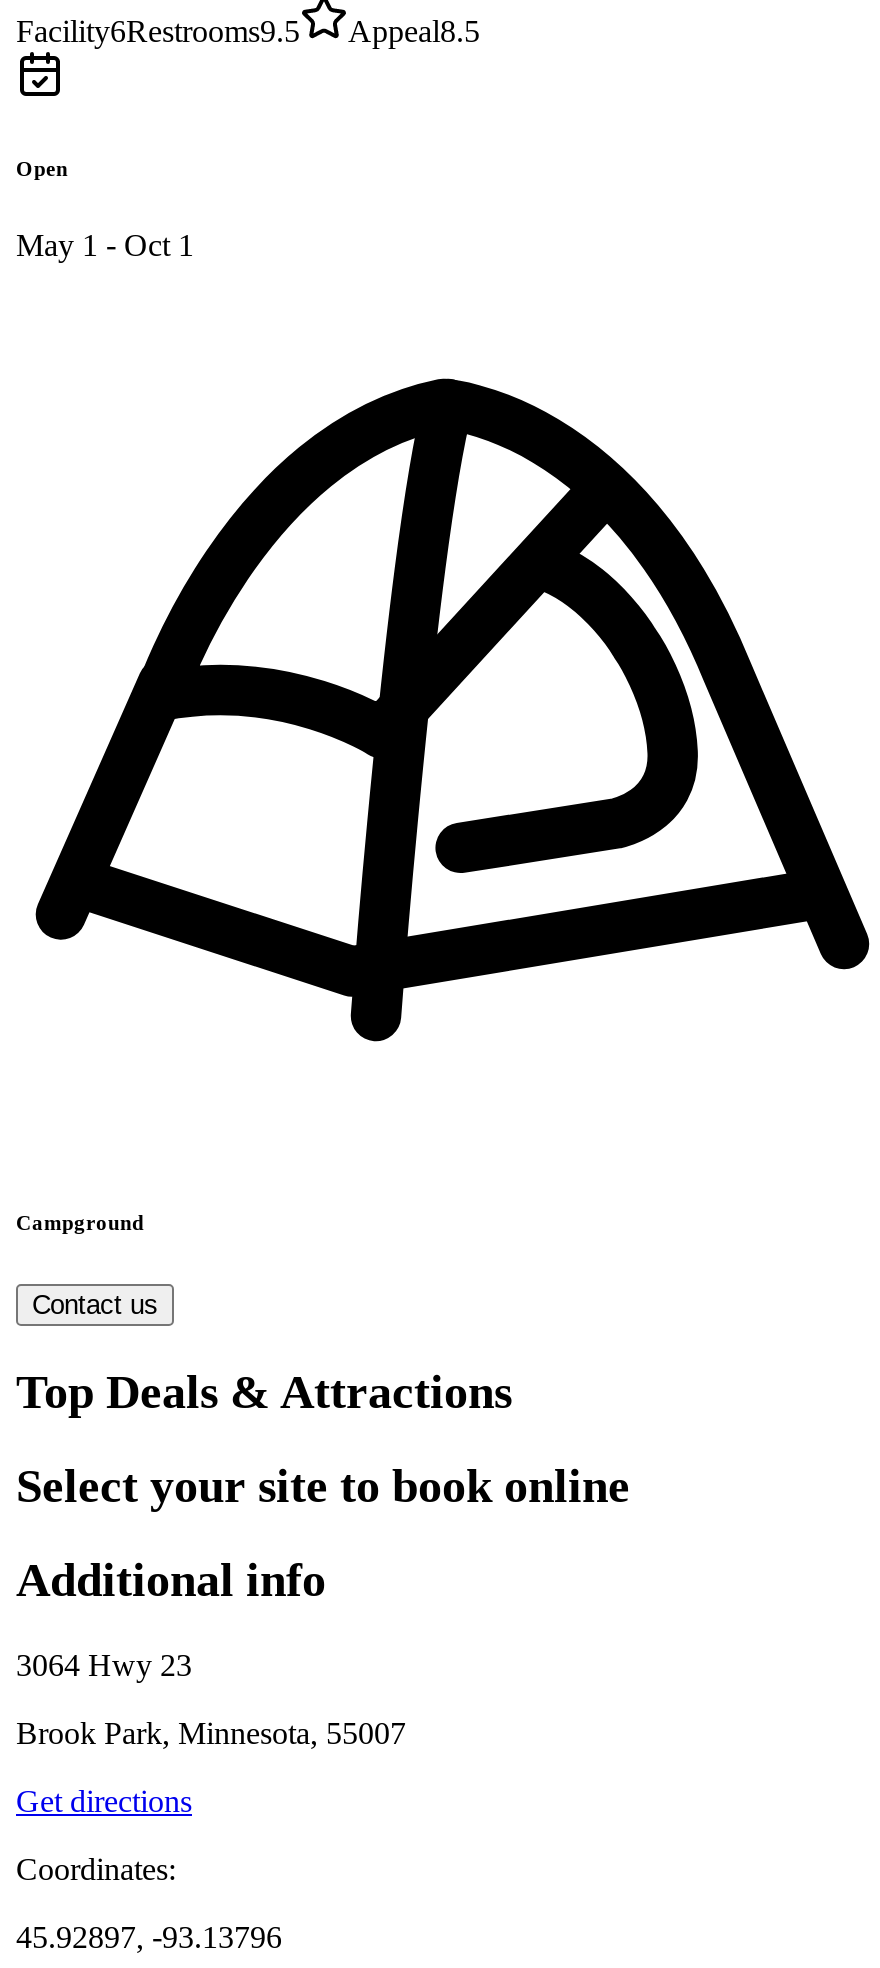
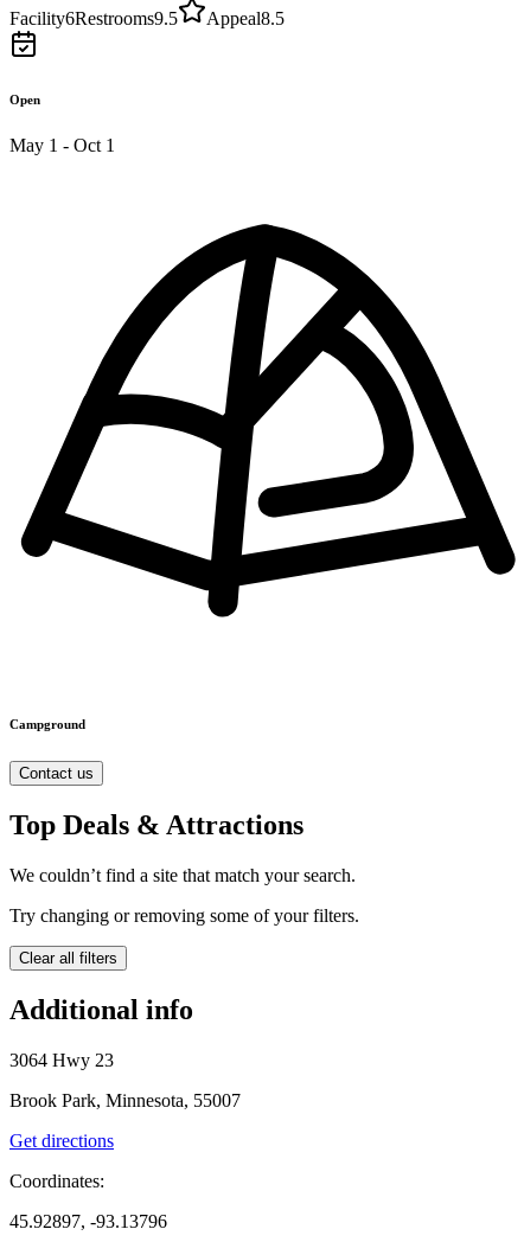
[16,1460,630,1512] Select your site to book online -> [9,865,359,967] We couldn’t find a site that match your search. | Try changing or removing some of your filters. | Clear all filters

